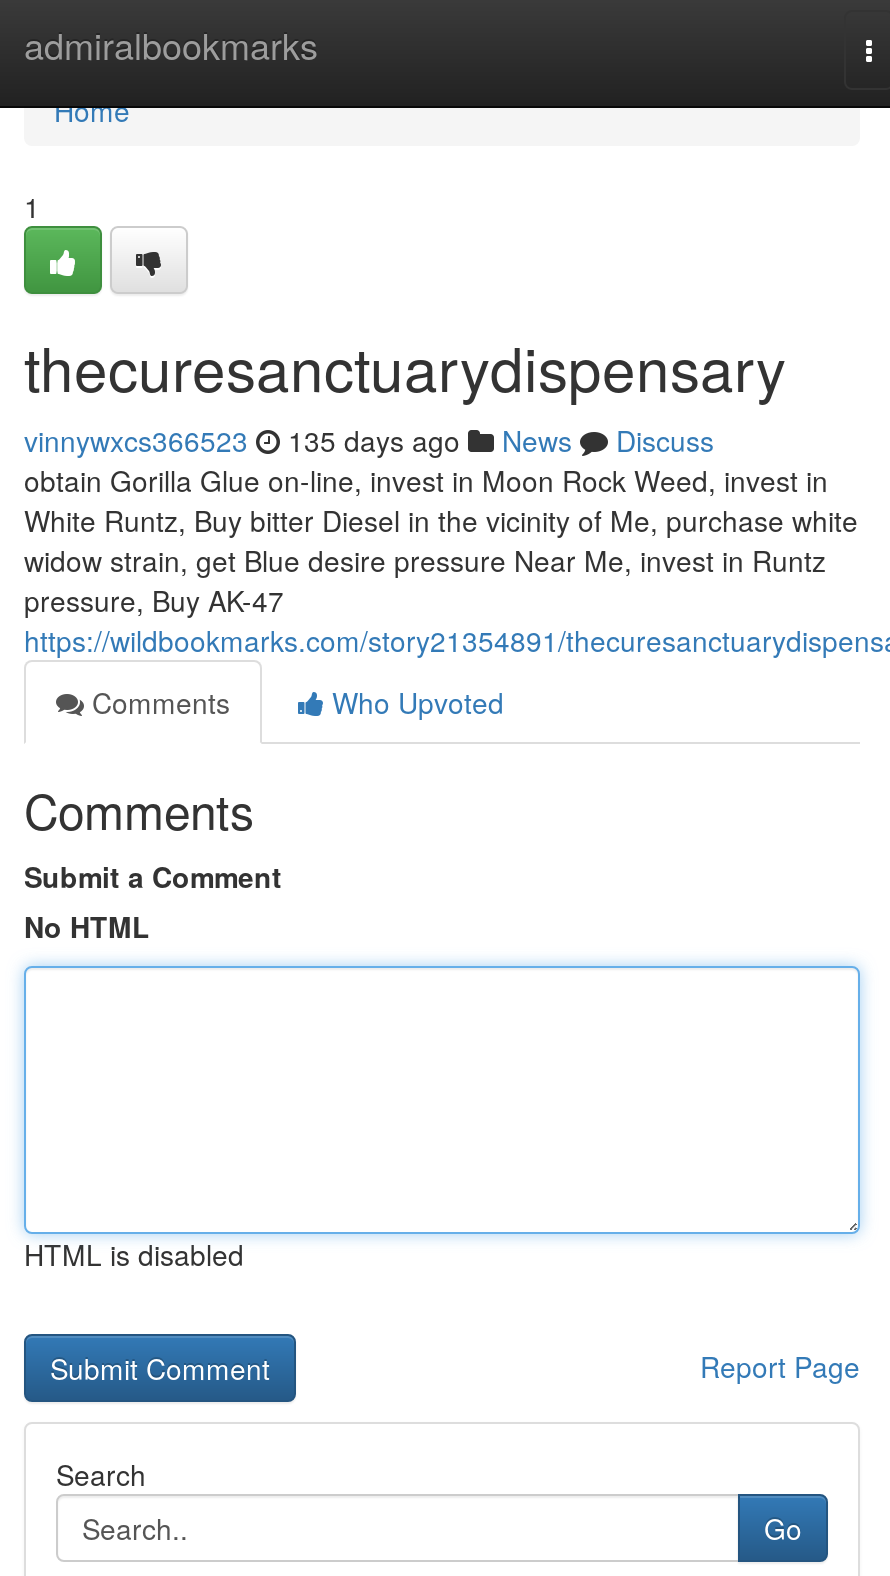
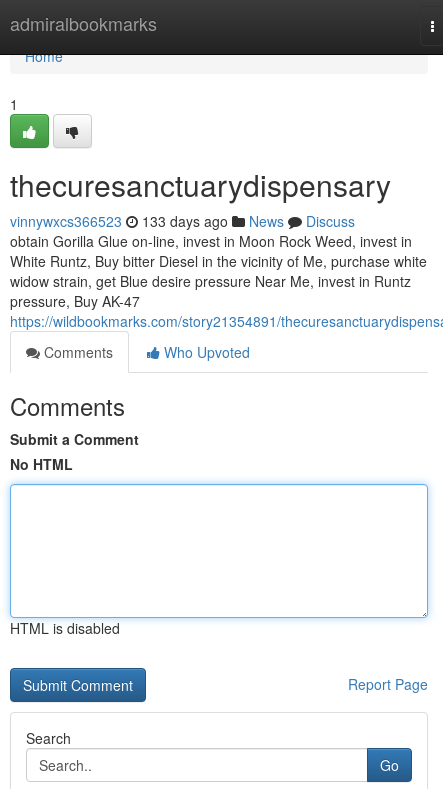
[24,420,714,460] vinnywxcs366523 135 days ago News Discuss -> [10,211,355,231] vinnywxcs366523 133 days ago News Discuss

